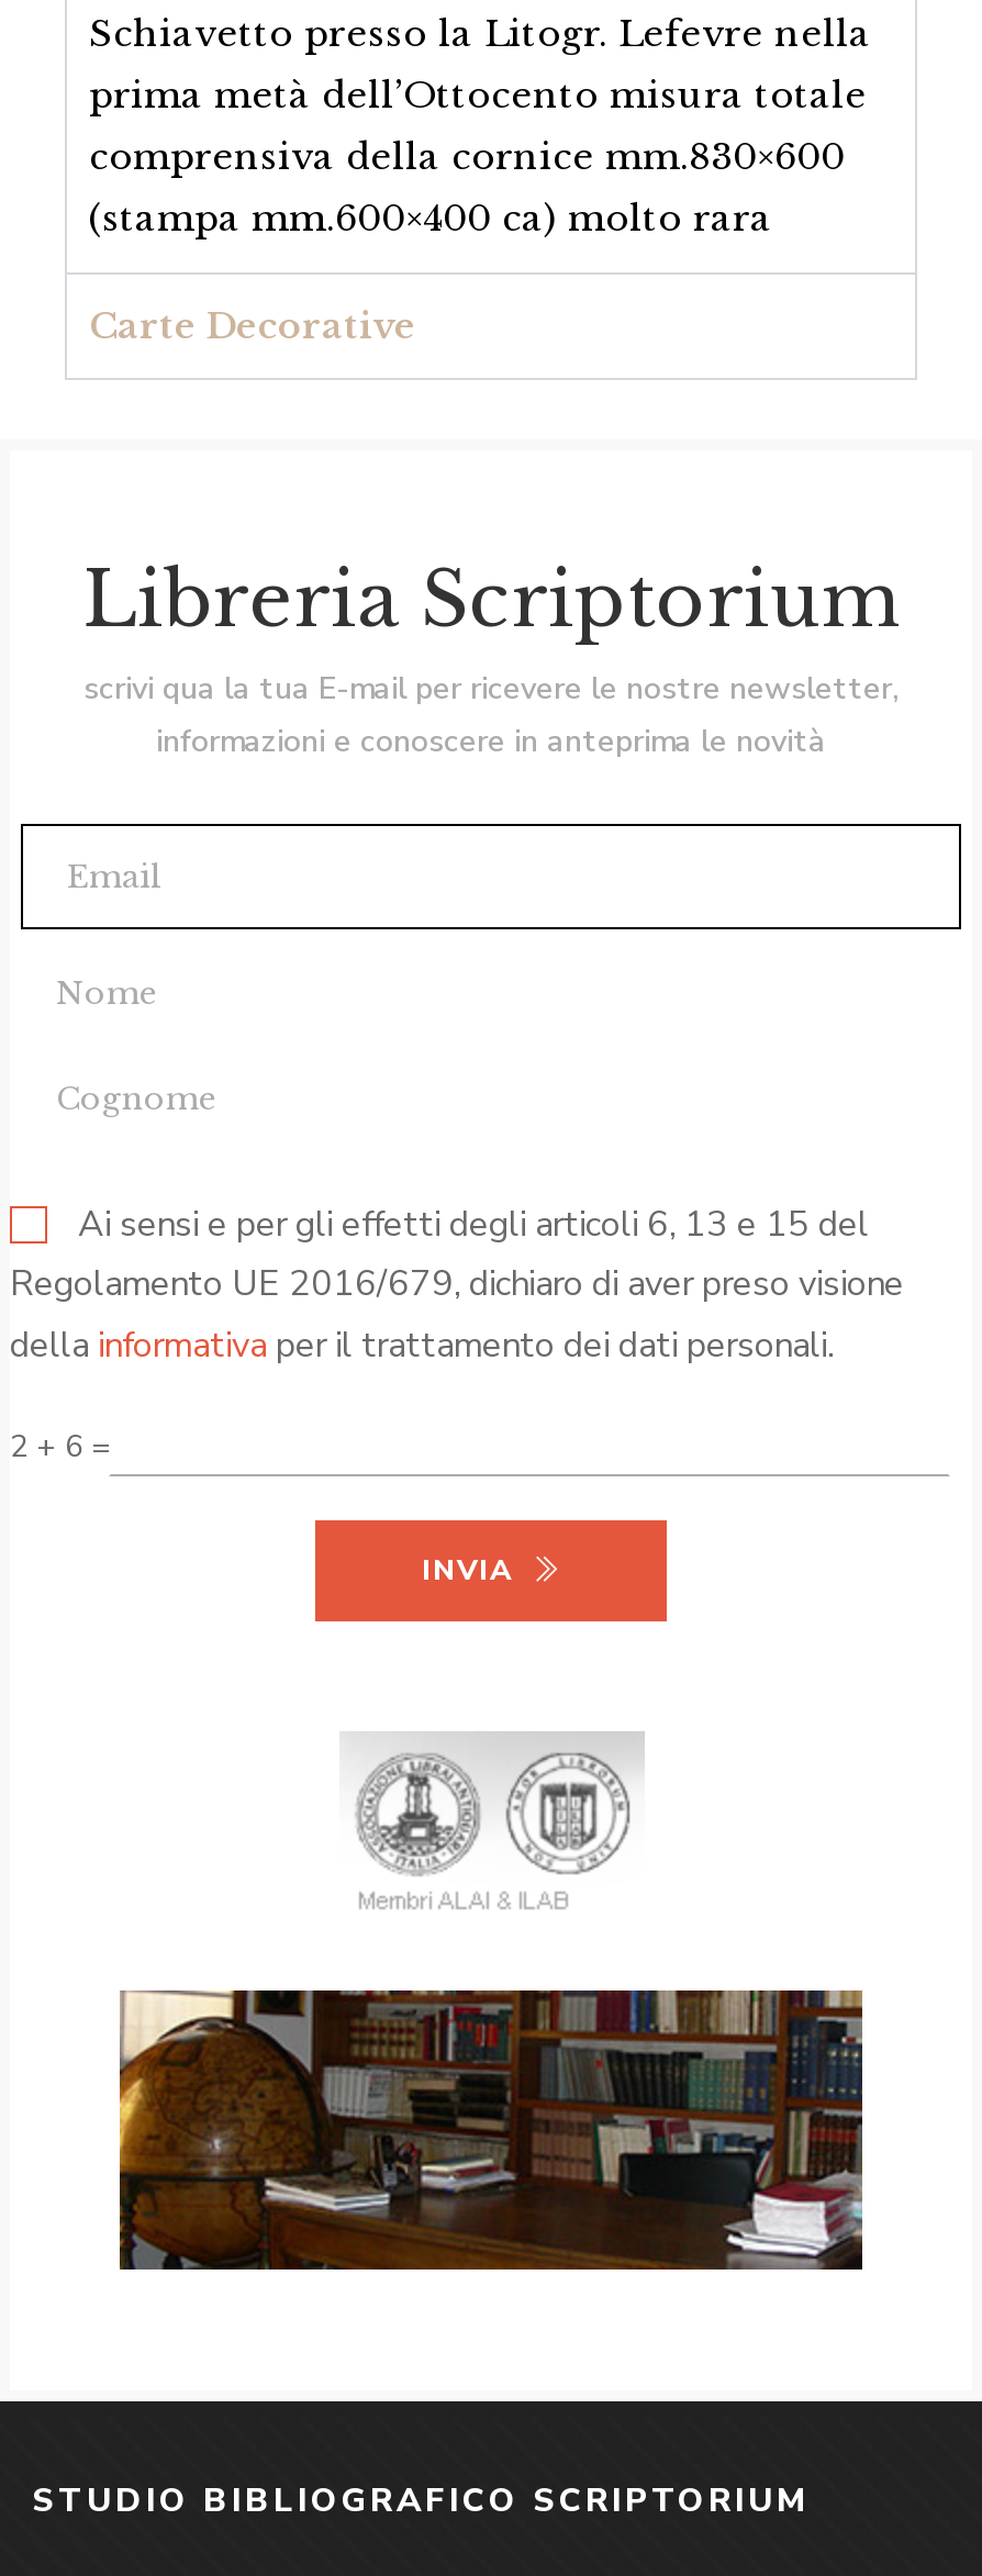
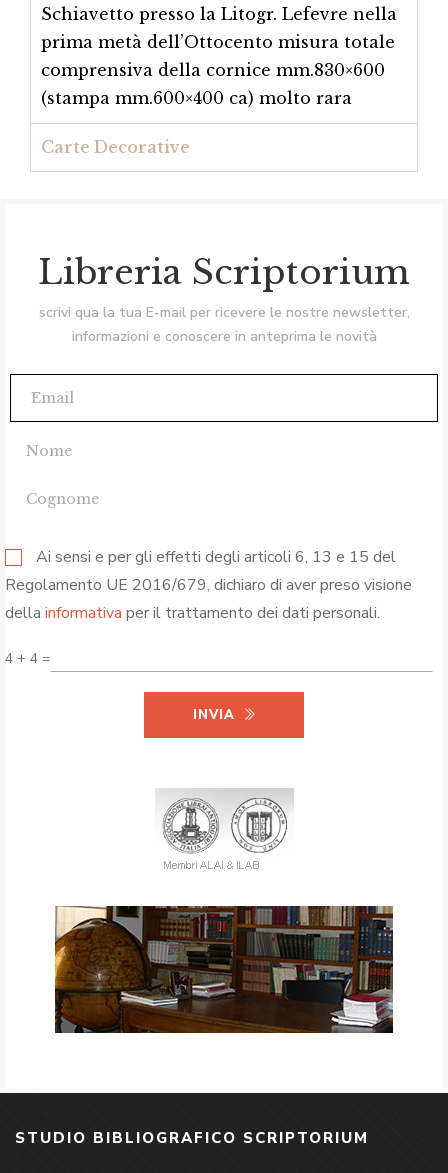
[10,1426,109,1468] 2 + 6 = -> [5,649,50,668] 4 + 4 =

